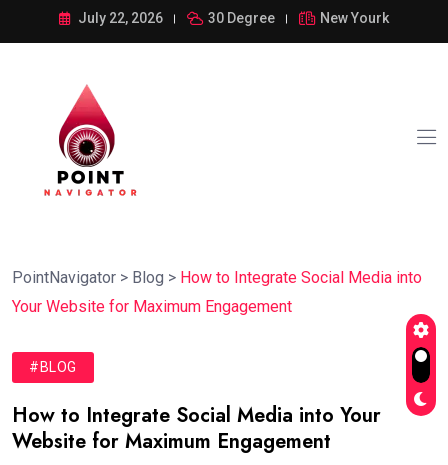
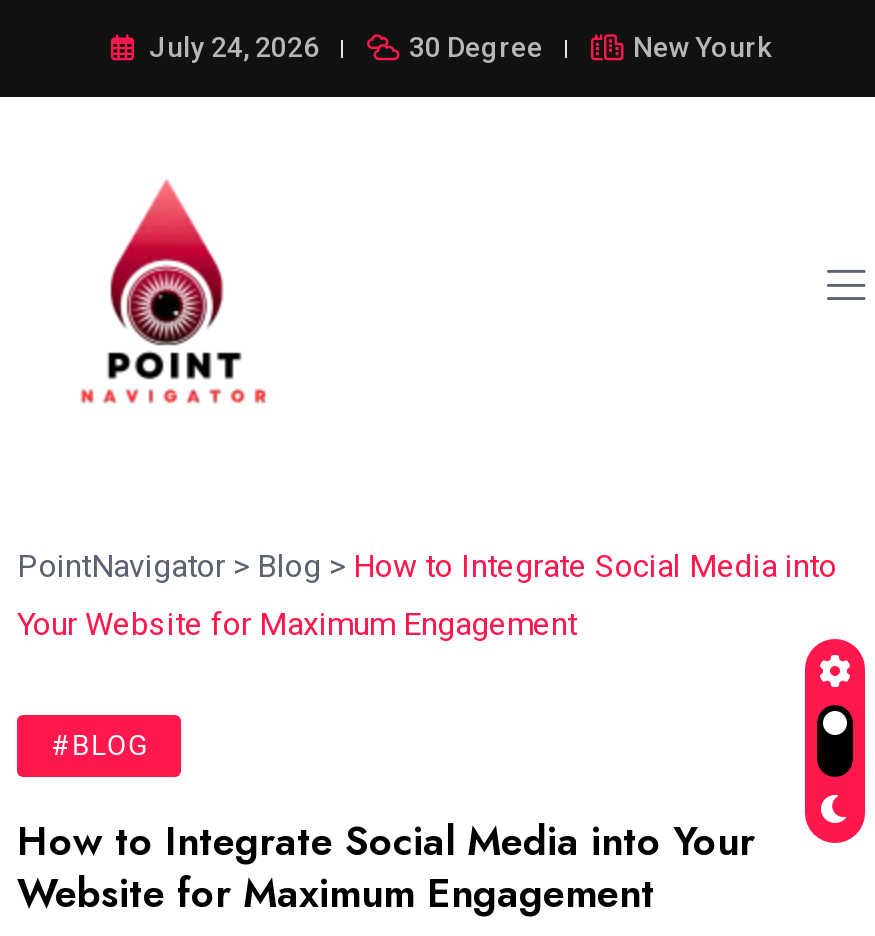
[75,10,163,26] July 22, 2026 -> [143,31,319,63] July 24, 2026

